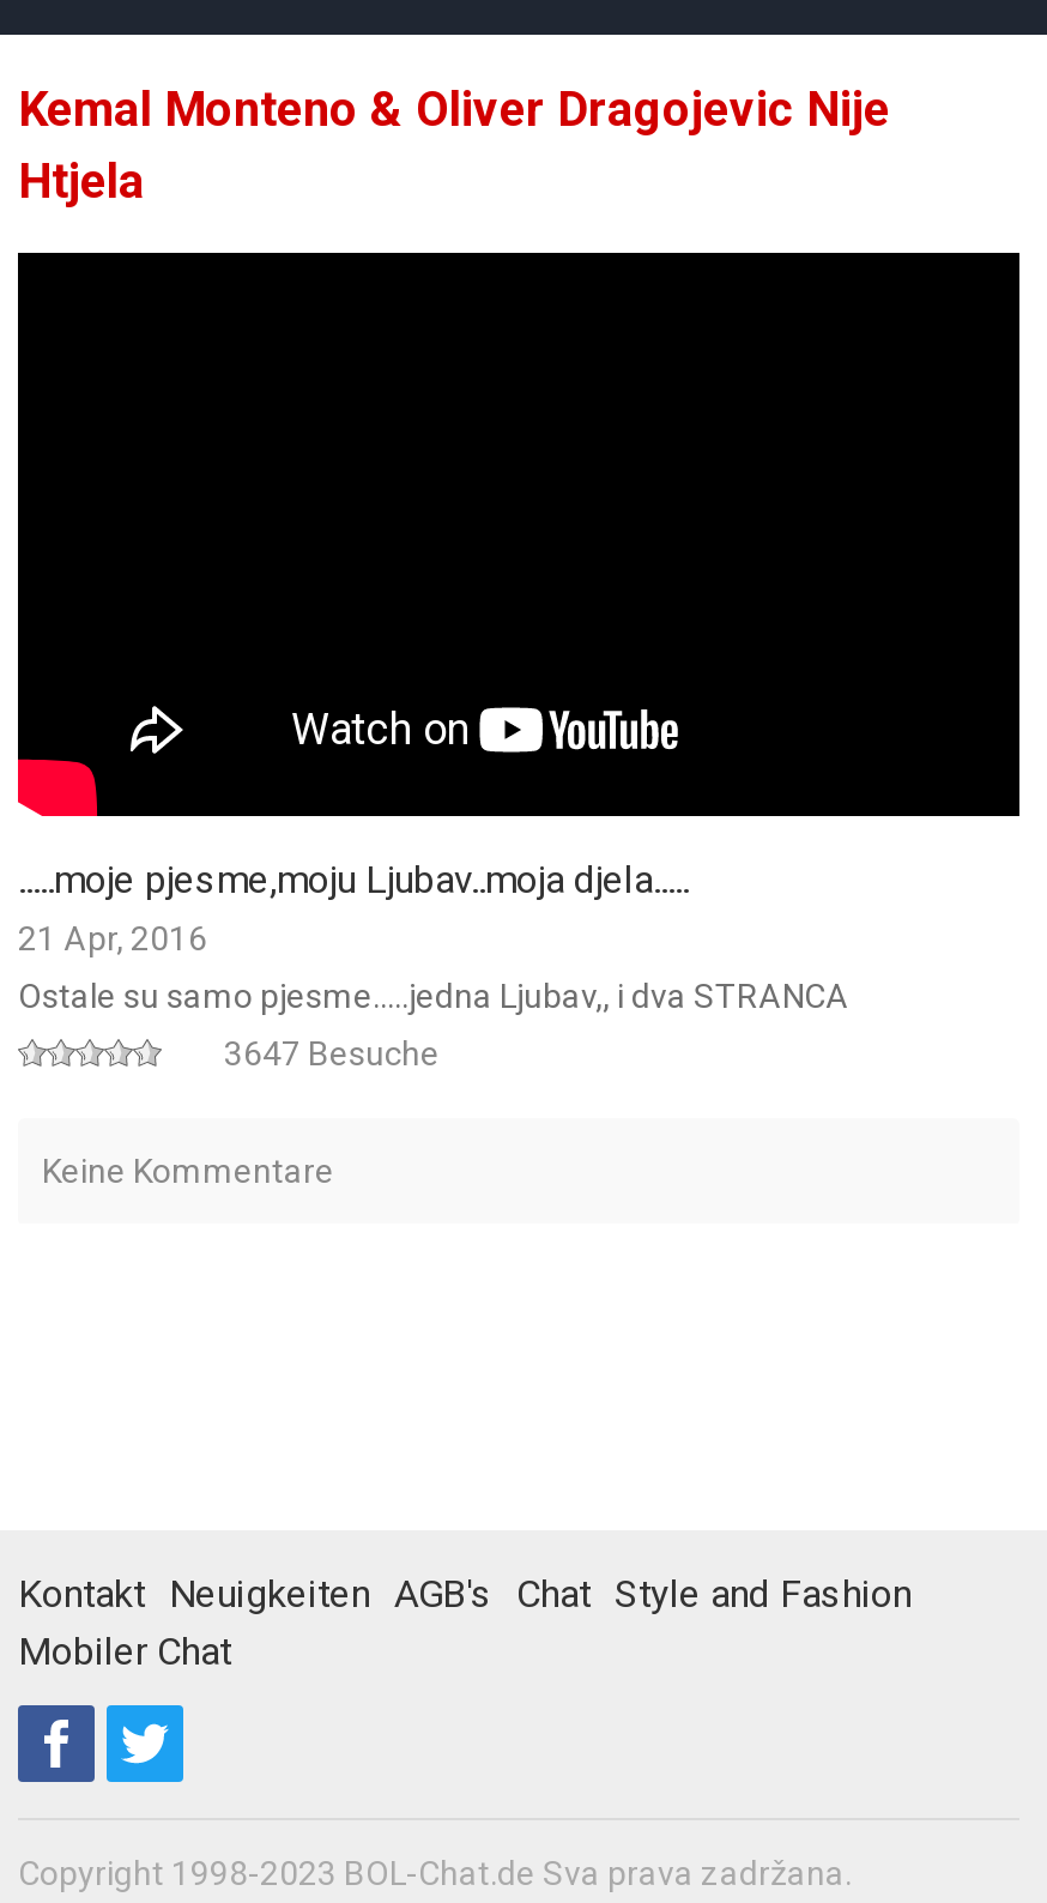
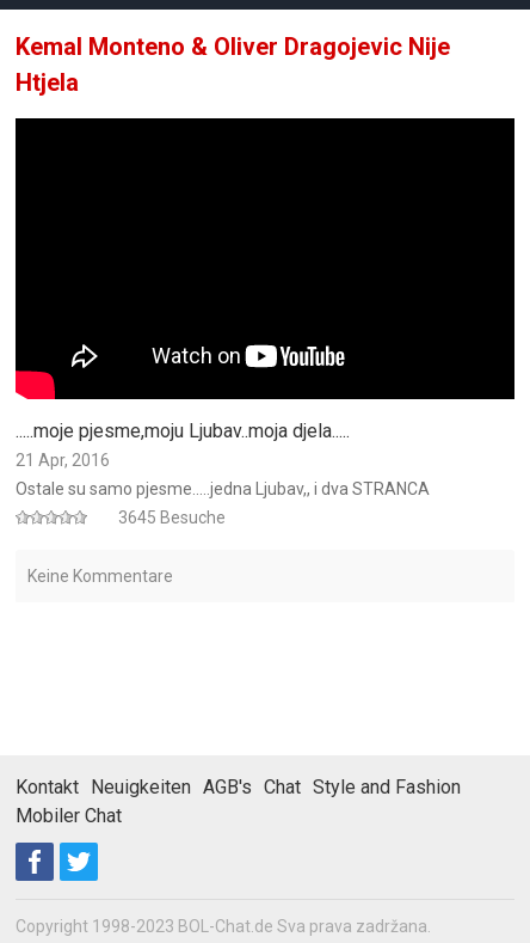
[224,1034,440,1073] 3647 Besuche -> [118,508,226,527] 3645 Besuche

